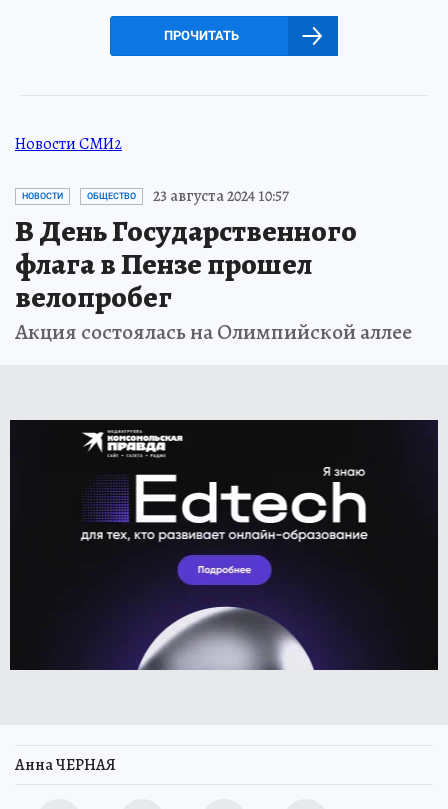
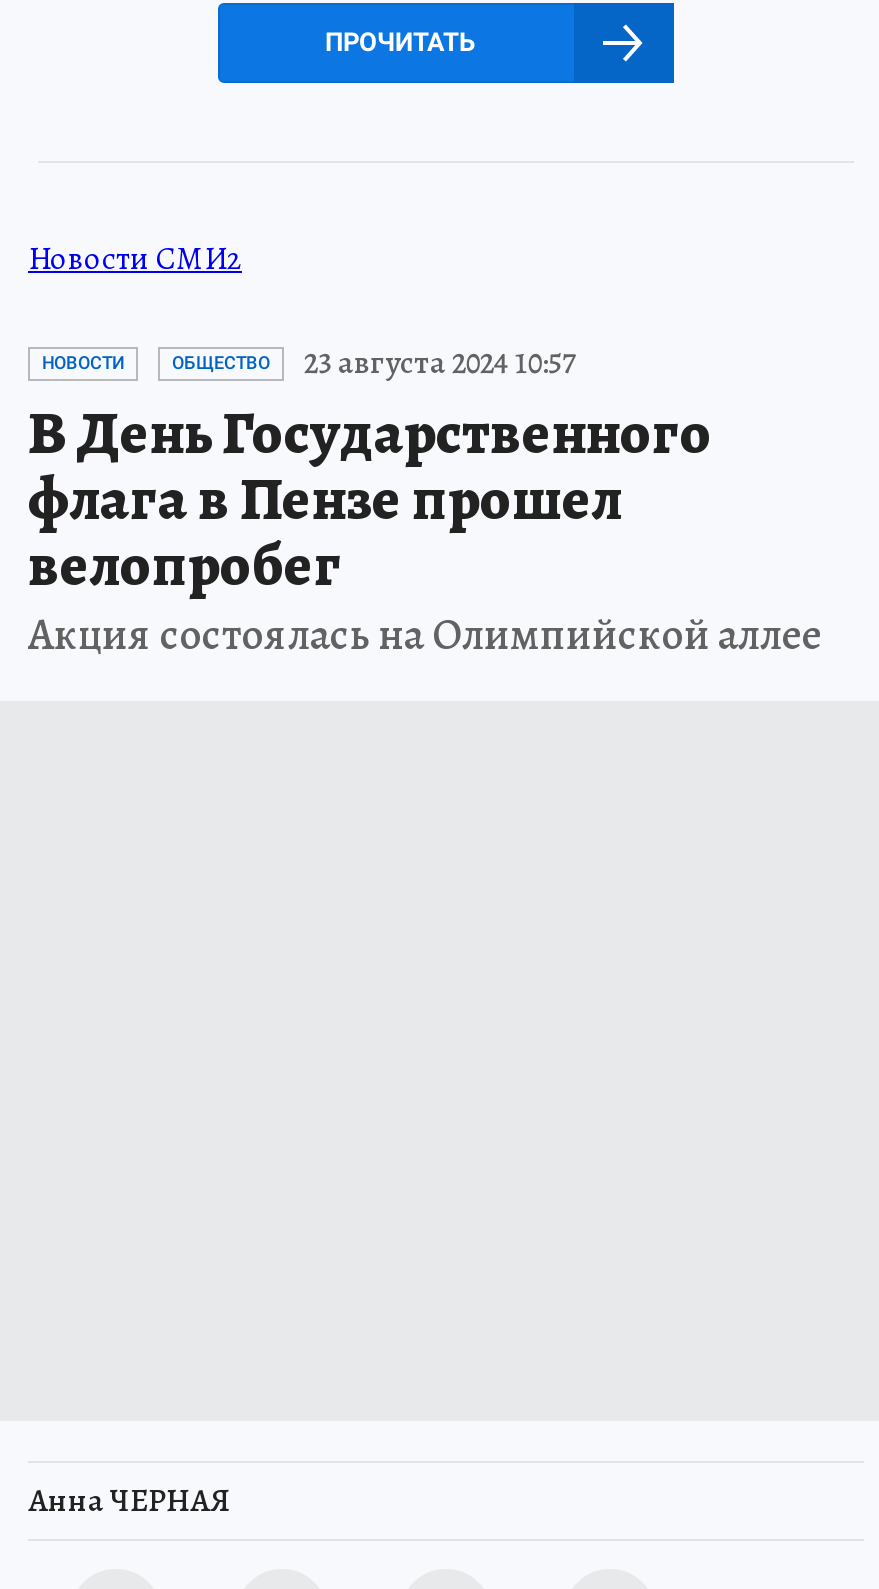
[9,419,439,671] [image] -> none

